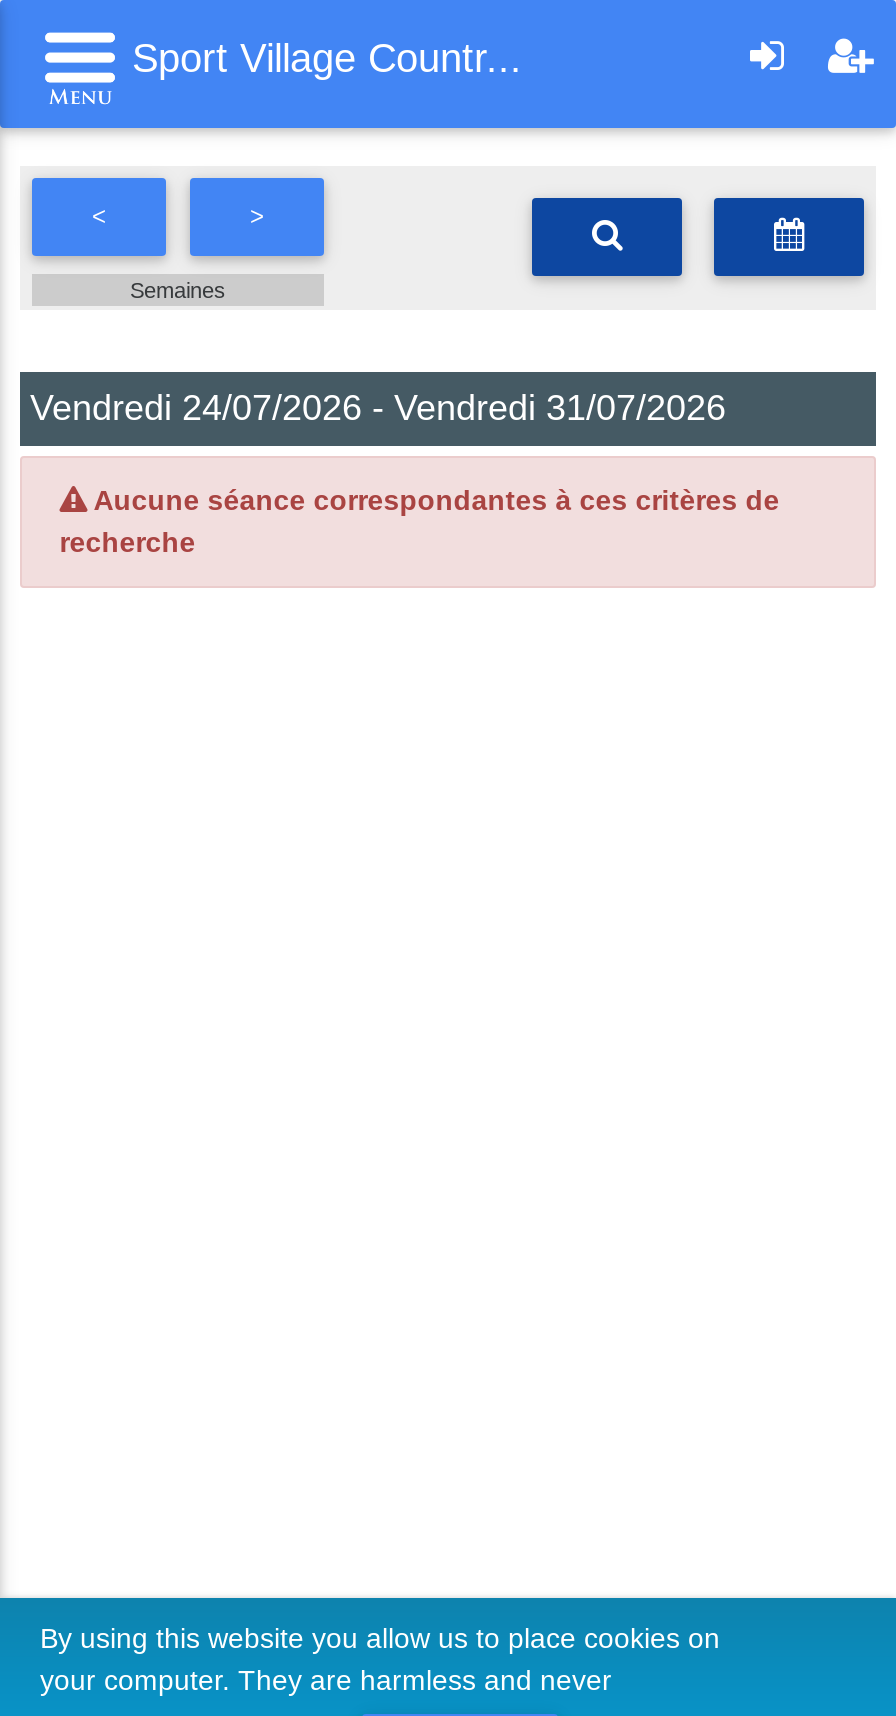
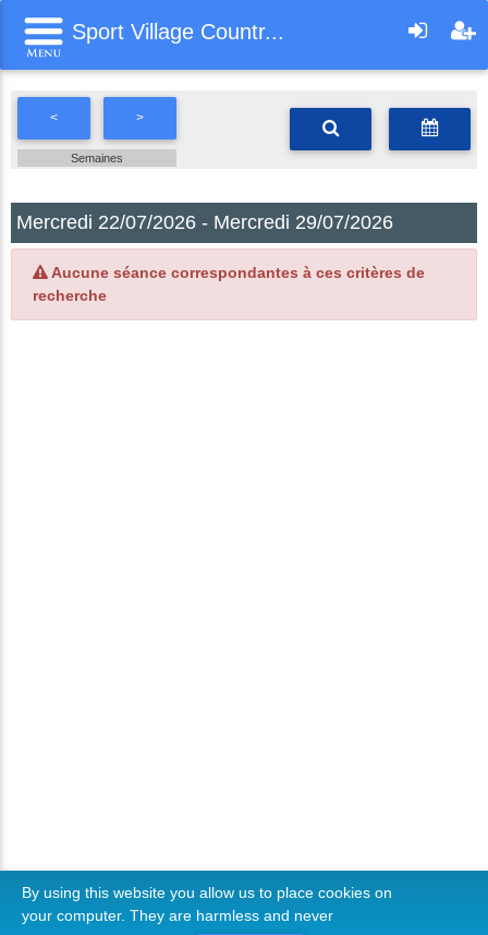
[30,387,726,427] Vendredi 24/07/2026 - Vendredi 31/07/2026 -> [16,211,393,233] Mercredi 22/07/2026 - Mercredi 29/07/2026

